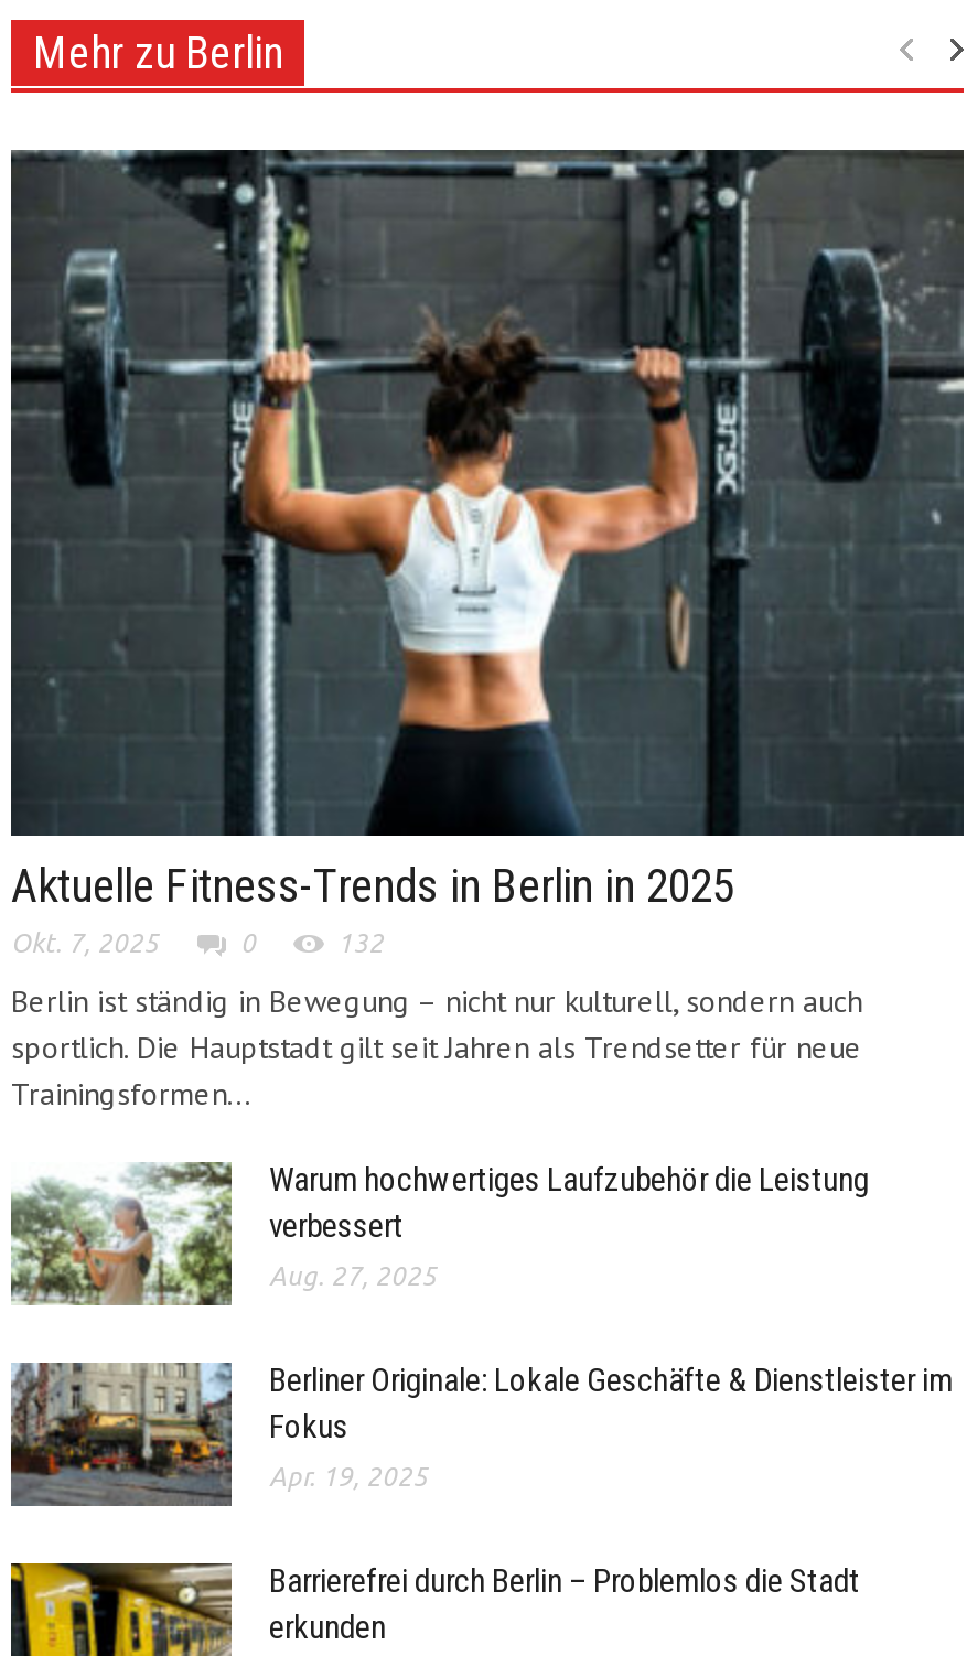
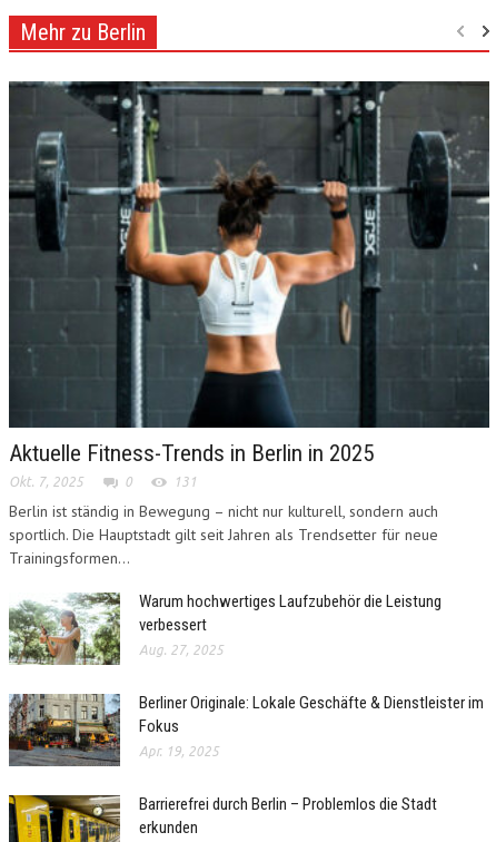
[337,929,384,958] 132 -> [173,475,197,489] 131

